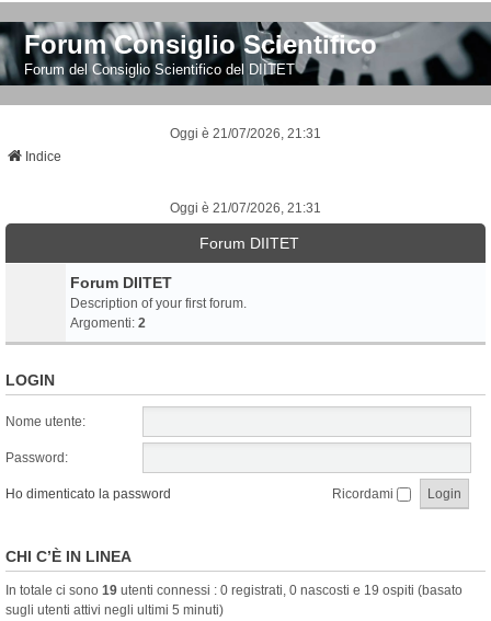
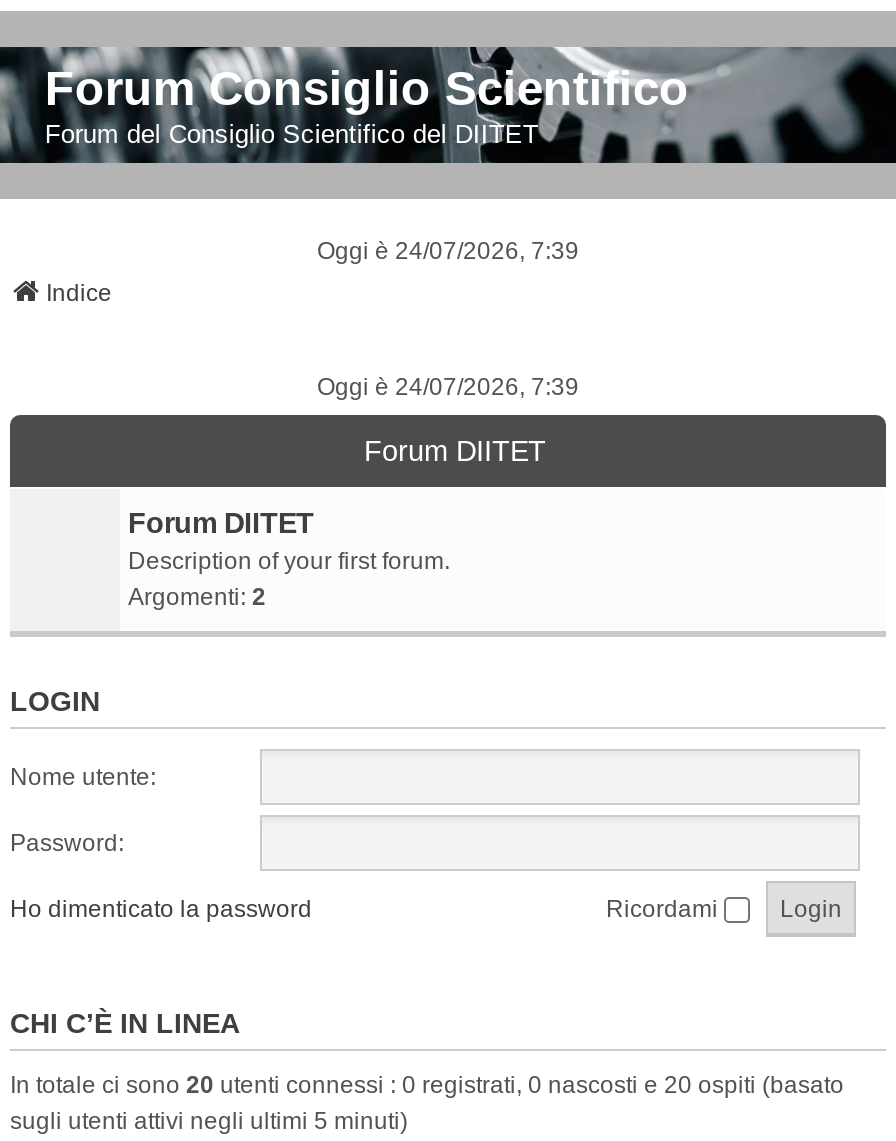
[170,126,321,141] Oggi è 21/07/2026, 21:31 -> [317,237,579,265] Oggi è 24/07/2026, 7:39
[170,201,321,216] Oggi è 21/07/2026, 21:31 -> [317,373,579,401] Oggi è 24/07/2026, 7:39
[5,583,463,598] In totale ci sono 19 utenti connessi : 0 registrati, 0 nascosti e 19 ospiti (basato -> [10,1071,844,1099] In totale ci sono 20 utenti connessi : 0 registrati, 0 nascosti e 20 ospiti (basato

